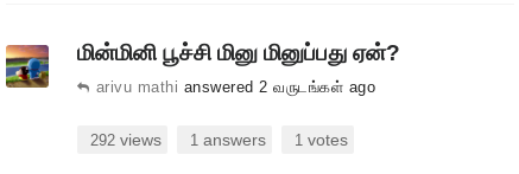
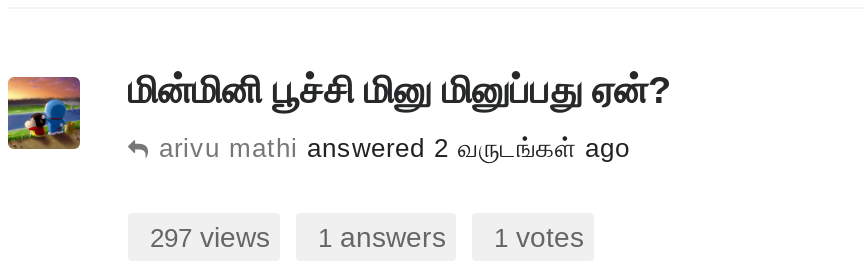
[90,130,348,149] 292 views 1 answers 1 votes -> [150,221,584,253] 297 views 1 answers 1 votes

